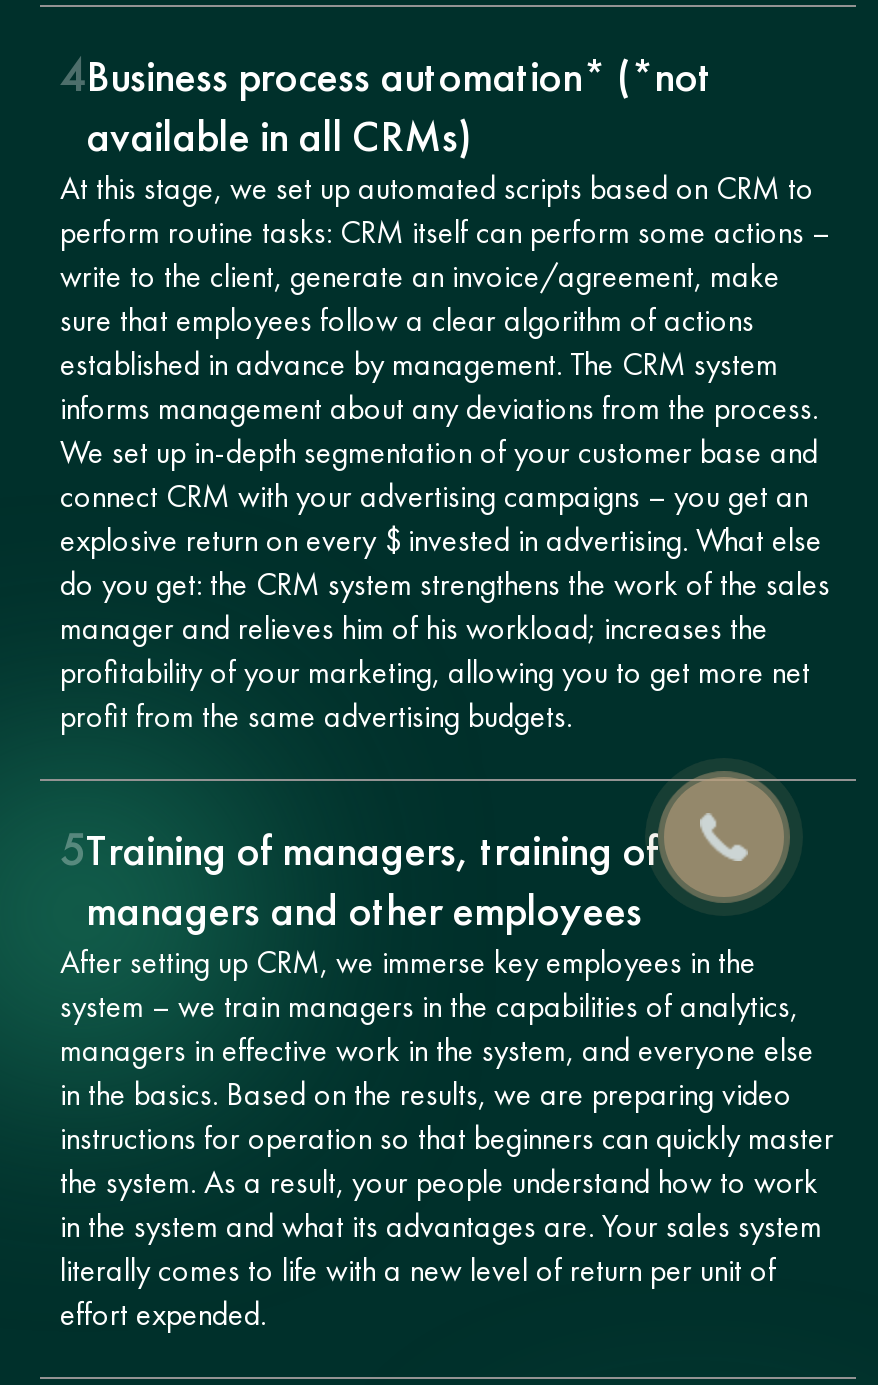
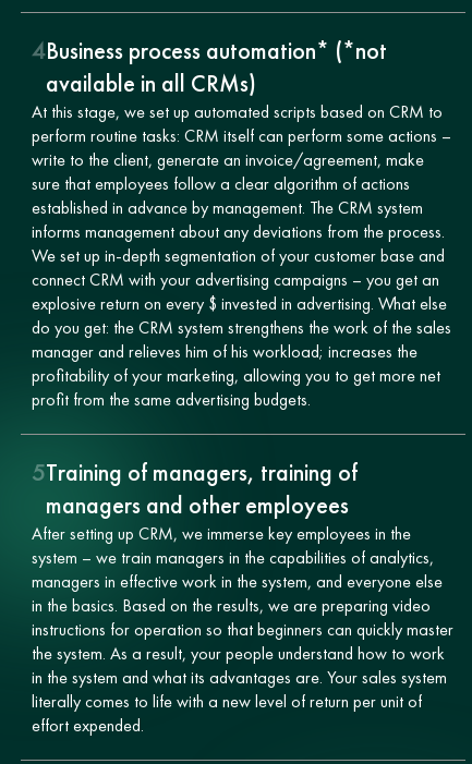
[652,763,798,911] [image] -> none

